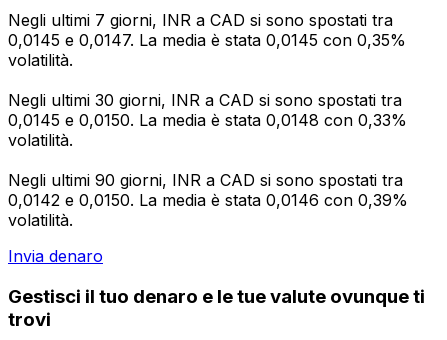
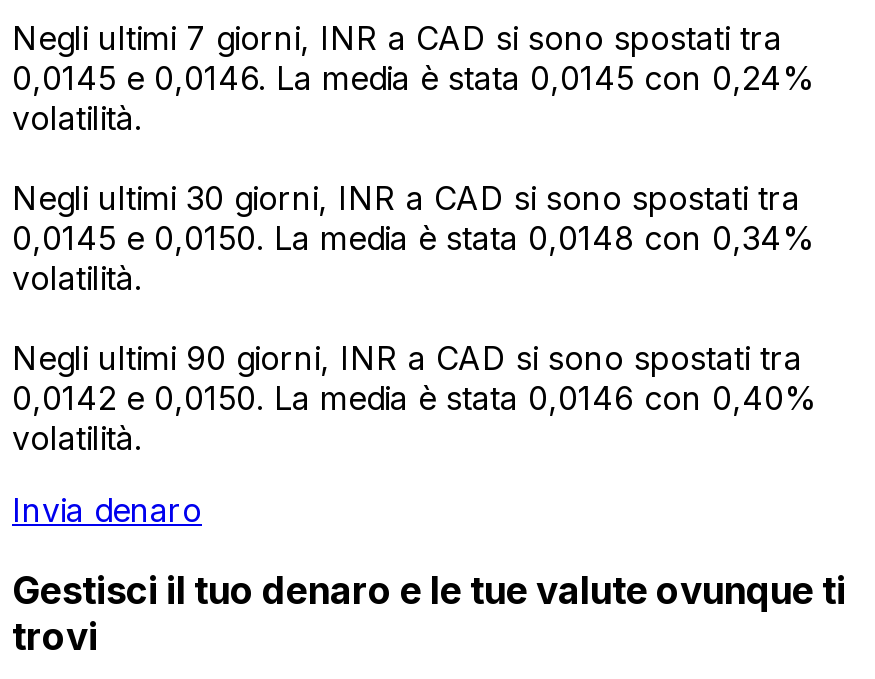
[8,30,406,50] 0,0145 e 0,0147. La media è stata 0,0145 con 0,35% -> [12,58,814,98] 0,0145 e 0,0146. La media è stata 0,0145 con 0,24%
[8,110,407,130] 0,0145 e 0,0150. La media è stata 0,0148 con 0,33% -> [12,218,814,258] 0,0145 e 0,0150. La media è stata 0,0148 con 0,34%
[8,190,408,210] 0,0142 e 0,0150. La media è stata 0,0146 con 0,39% -> [12,378,816,418] 0,0142 e 0,0150. La media è stata 0,0146 con 0,40%

